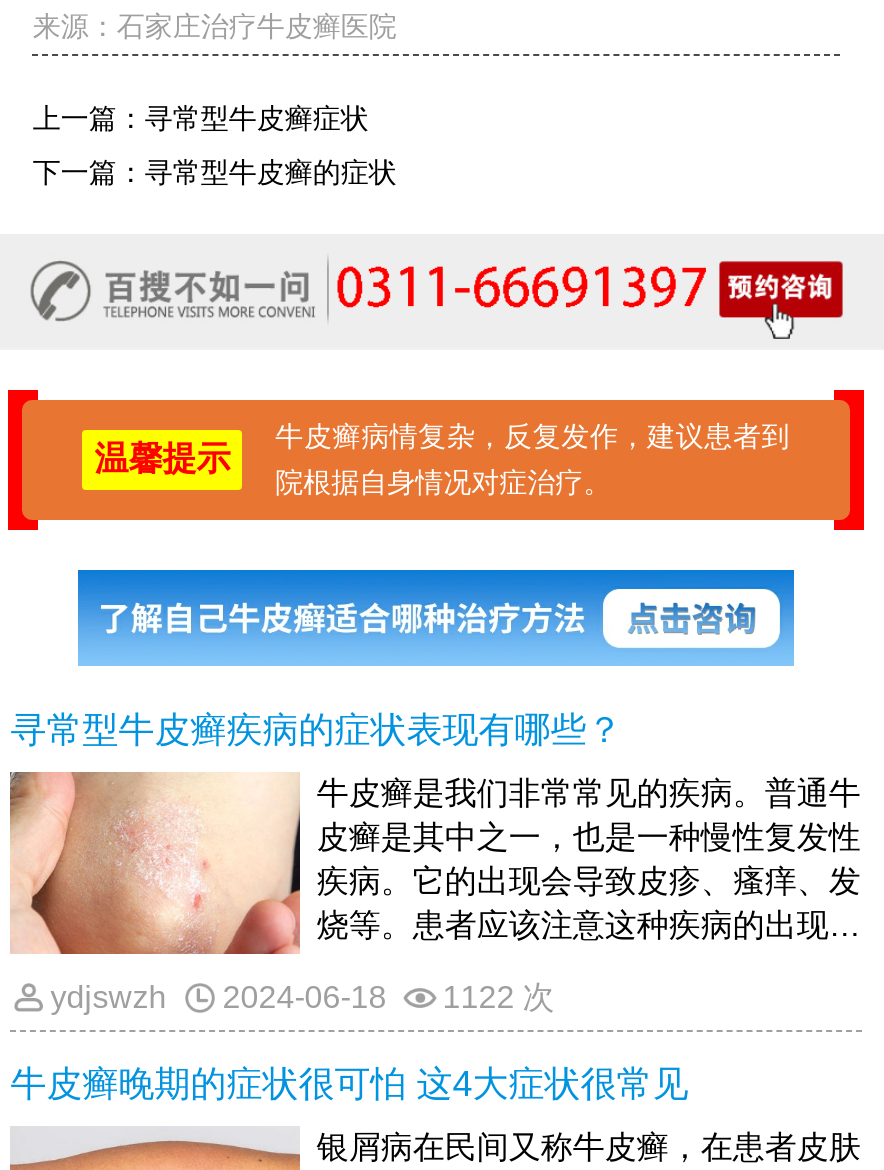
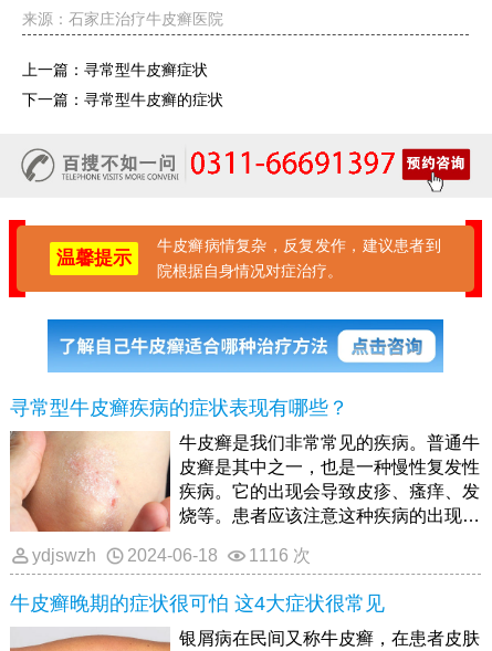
[442,979,554,1013] 1122 次 -> [249,546,311,564] 1116 次

